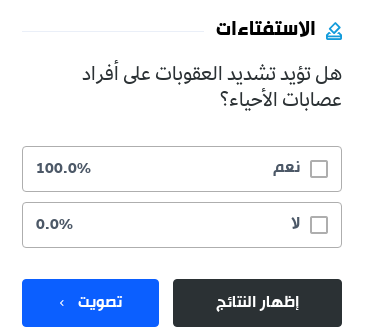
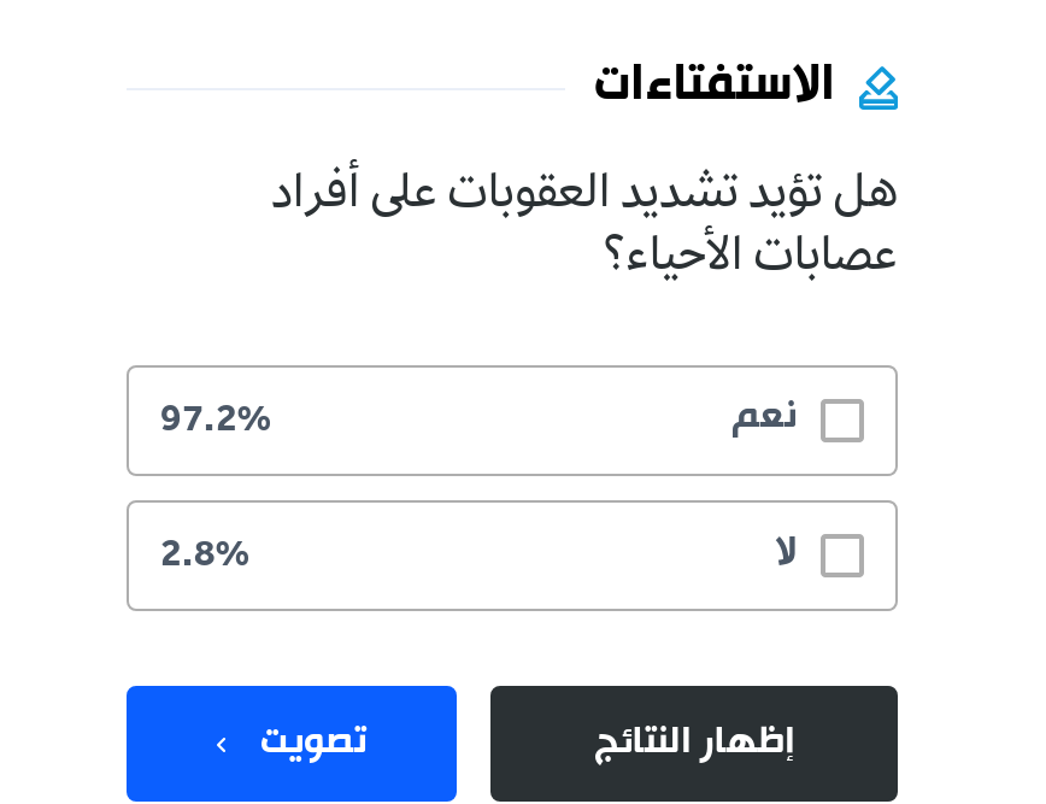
[36,157,91,181] 100.0% -> [160,392,271,449] 97.2%
[36,213,73,237] 0.0% -> [160,527,249,584] 2.8%

